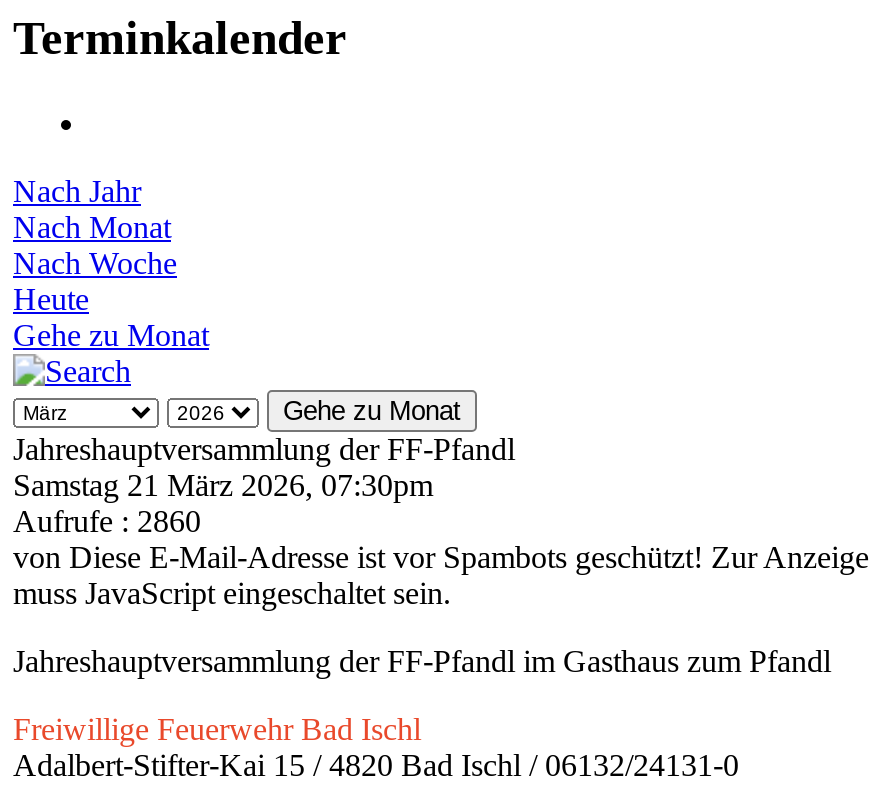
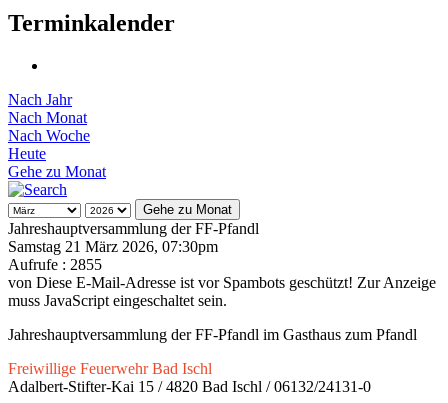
[13,504,201,538] Aufrufe: 2860 -> [8,256,102,273] Aufrufe: 2855

